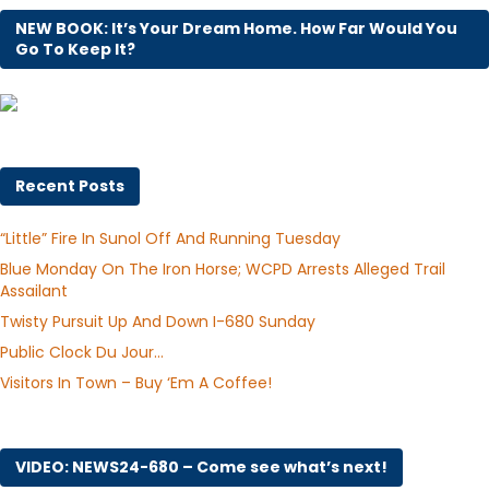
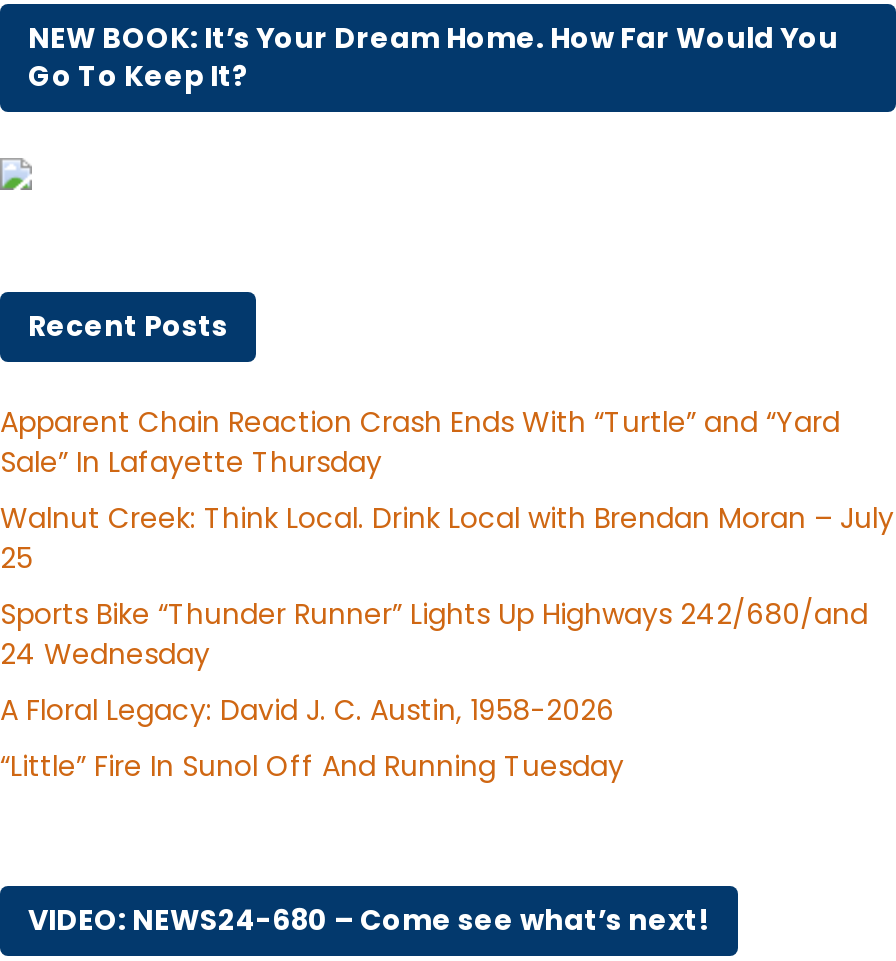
none -> [0,403,894,731] Apparent Chain Reaction Crash Ends With “Turtle” and “Yard | Sale” In Lafayette Thursday | Walnut Creek: Think Local. Drink Local with Brendan Moran – July | 25 | Sports Bike “Thunder Runner” Lights Up Highways 242/680/and | 24 Wednesday | A Floral Legacy: David J. C. Austin, 1958-2026
moved [0,228,341,250] -> [0,747,624,787]: “Little” Fire In Sunol Off And Running Tuesday
[0,258,445,394] Blue Monday On The Iron Horse; WCPD Arrests Alleged Trail | Assailant | Twisty Pursuit Up And Down I-680 Sunday | Public Clock Du Jour… | Visitors In Town – Buy ‘Em A Coffee! -> none

